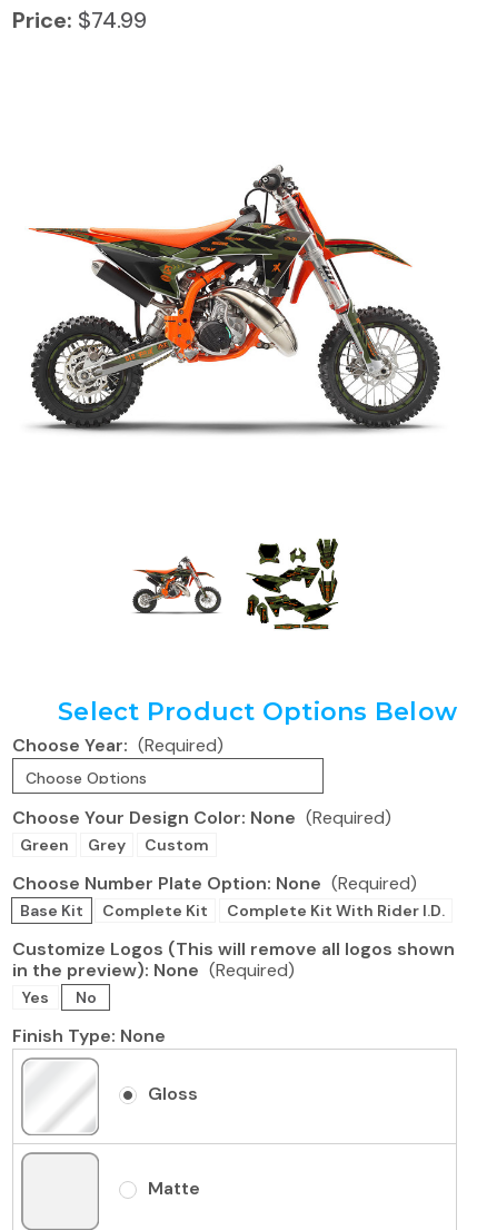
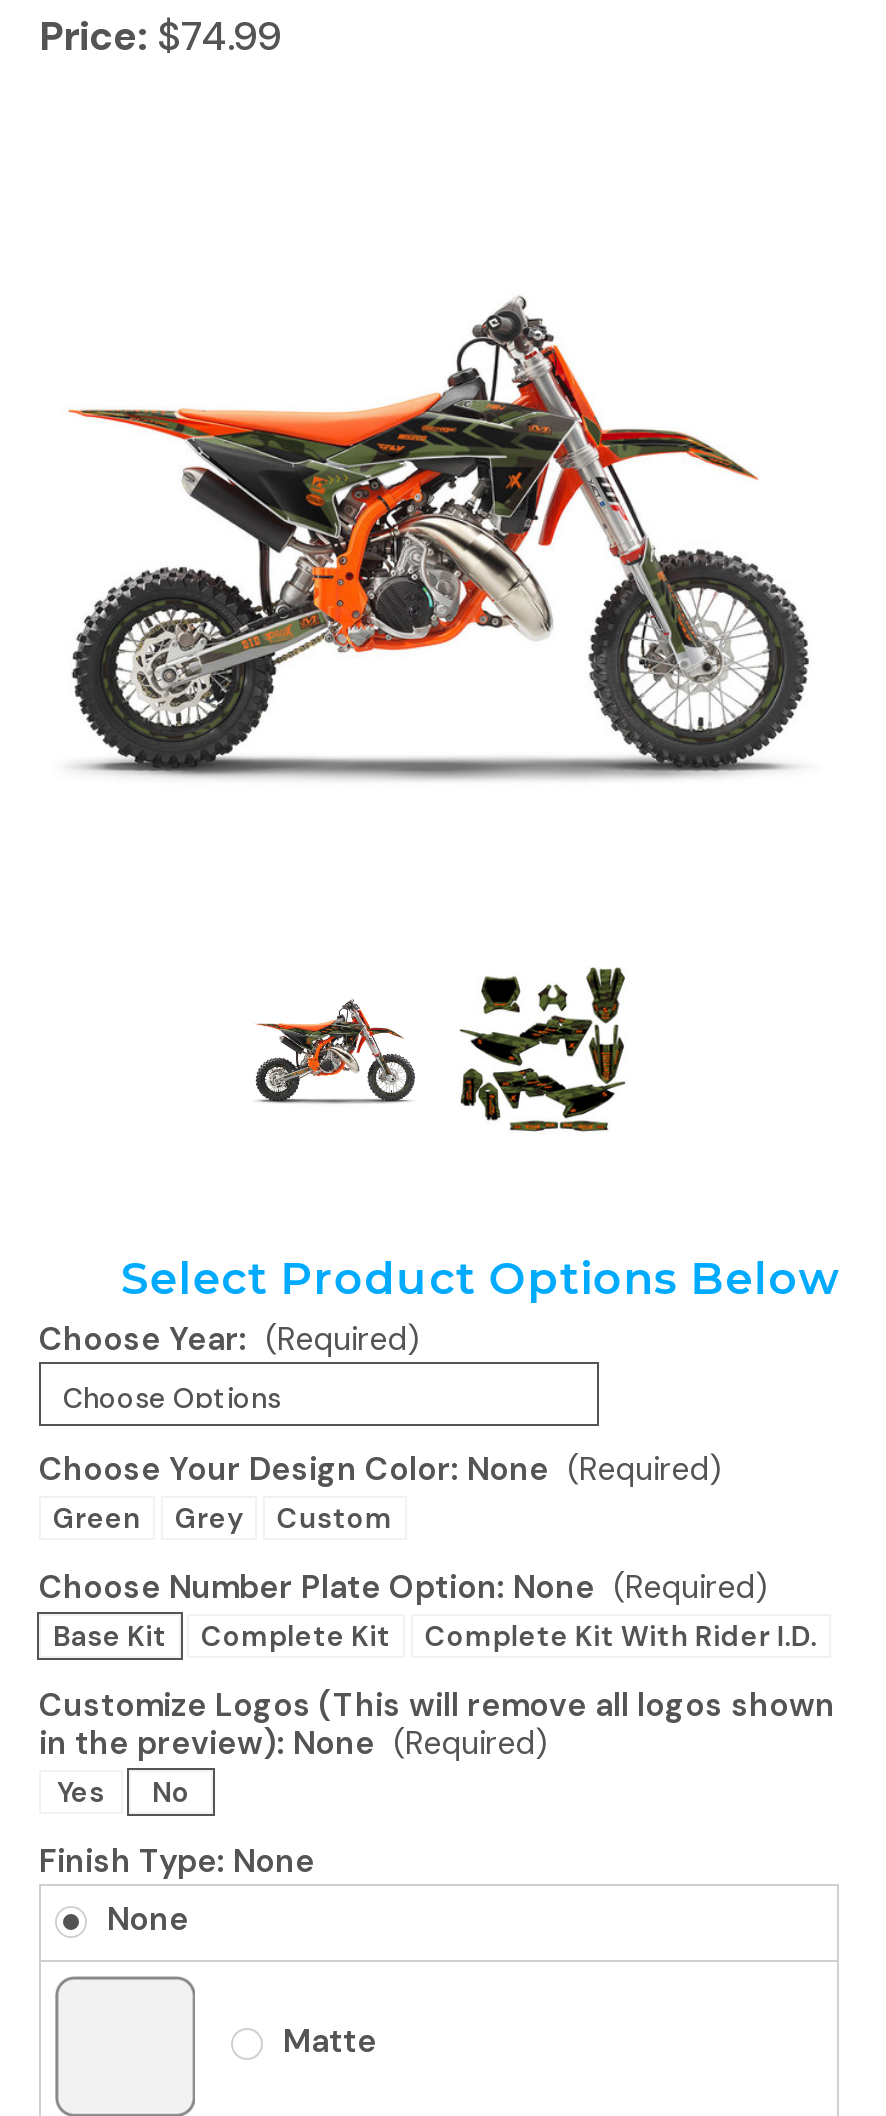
[148,1082,198,1105] Gloss -> [107,1897,189,1939] None

